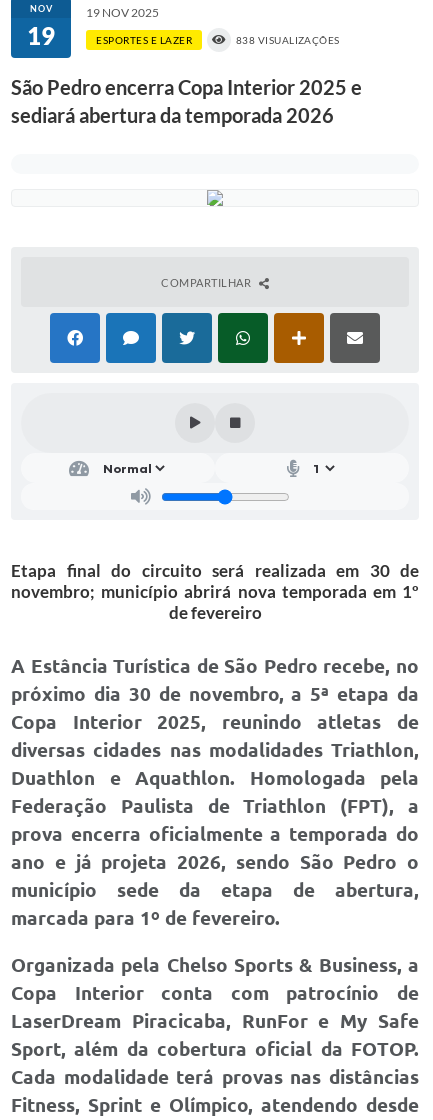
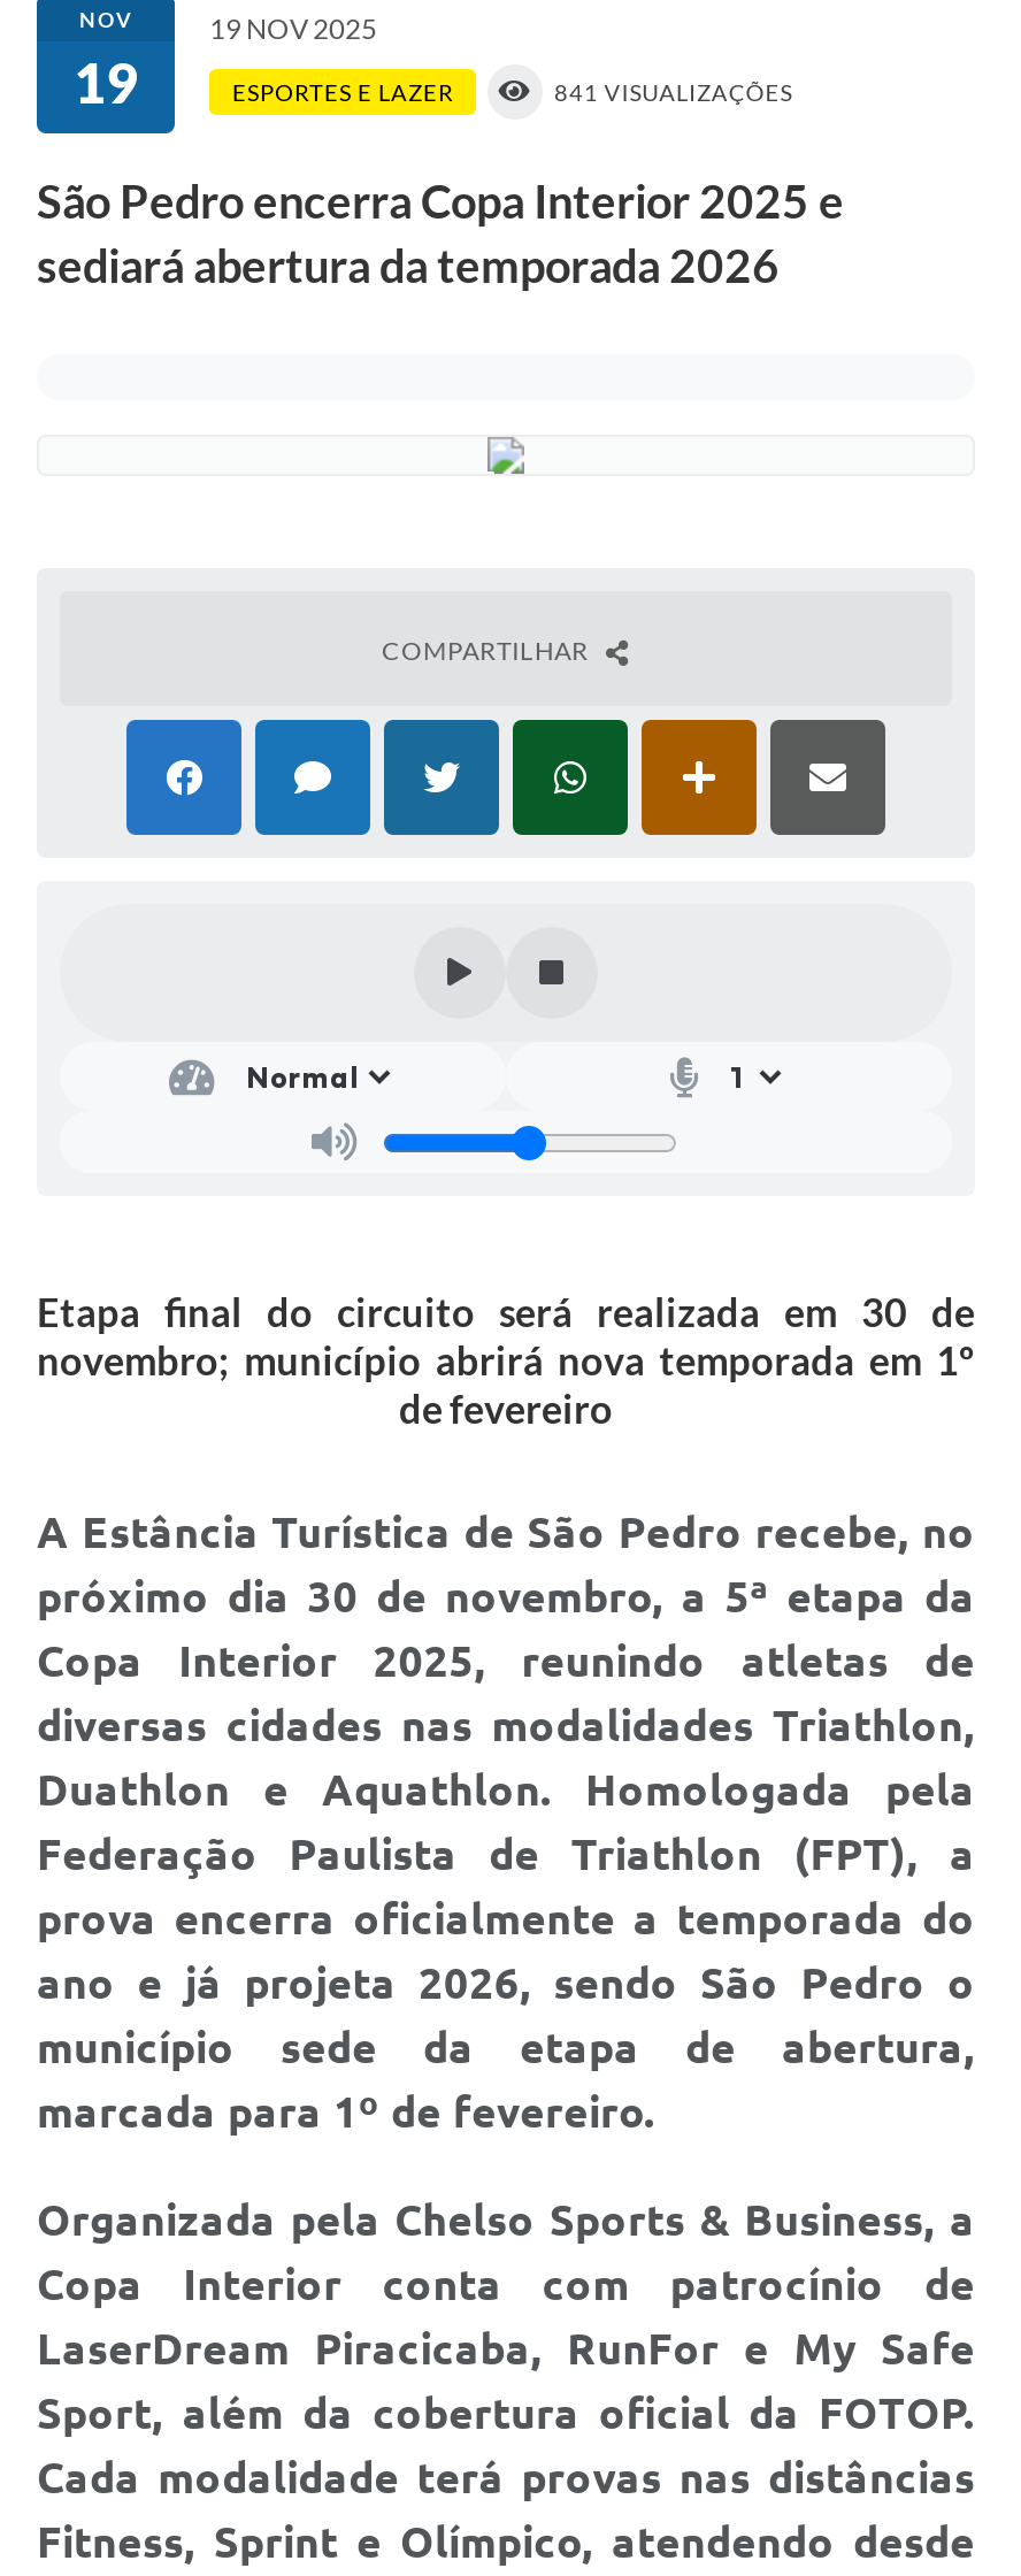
[236,34,340,46] 838 VISUALIZAÇÕES -> [554,79,793,106] 841 VISUALIZAÇÕES

